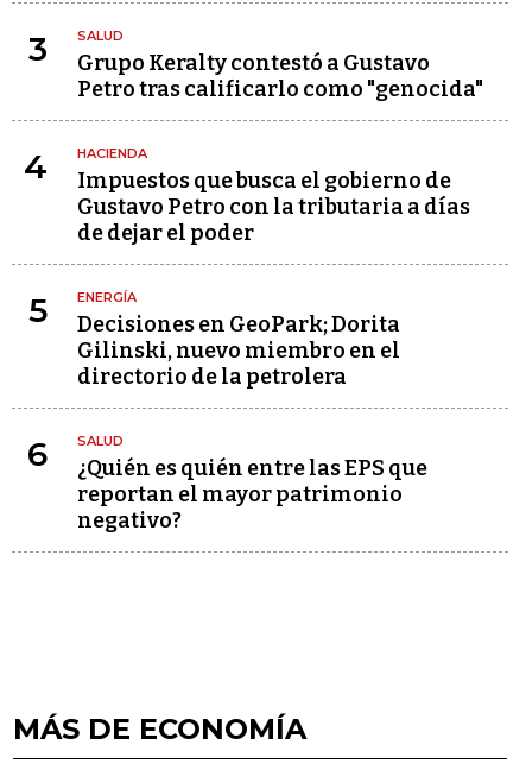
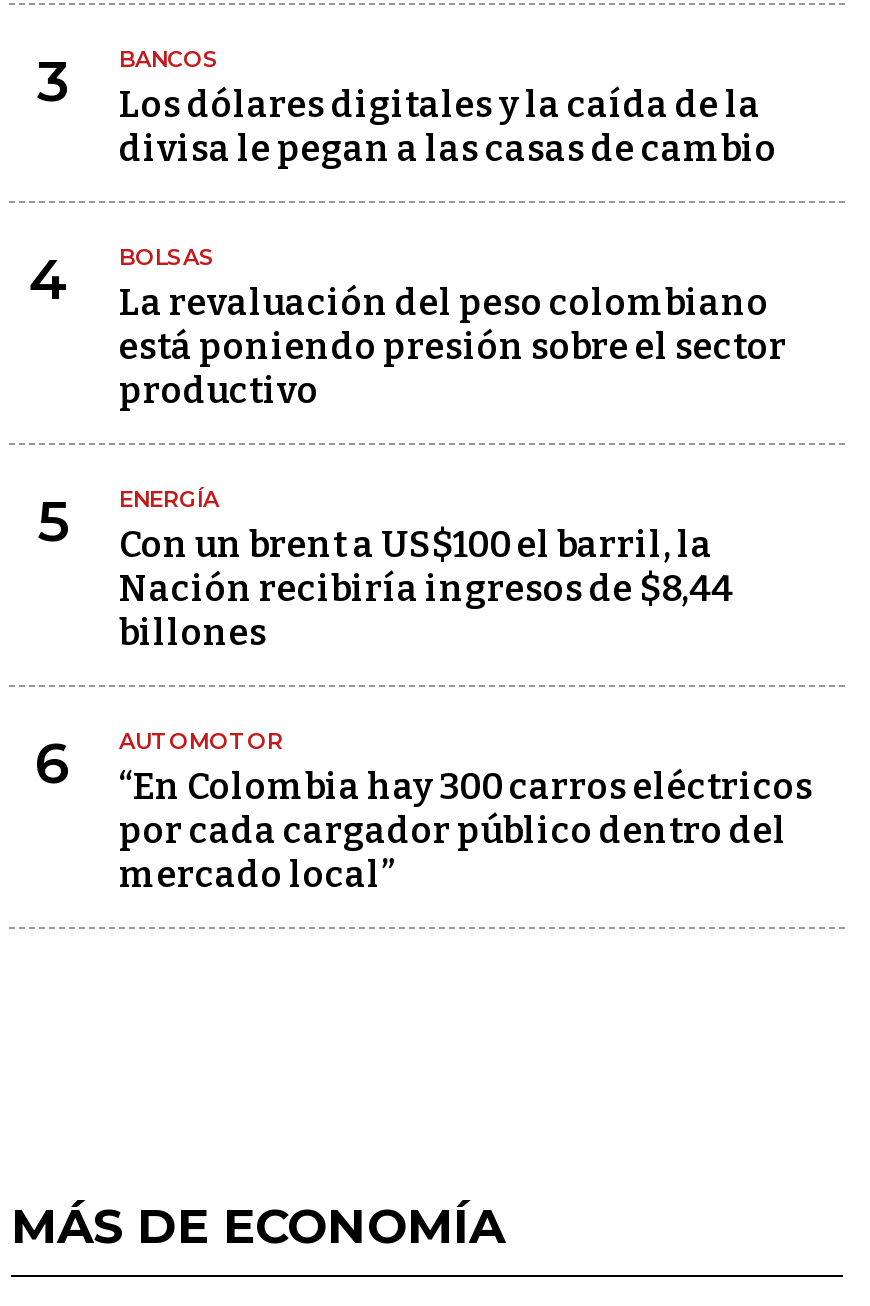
[77,27,483,102] SALUD | Grupo Keralty contestó a Gustavo | Petro tras calificarlo como "genocida" -> [119,45,777,171] BANCOS | Los dólares digitales y la caída de la | divisa le pegan a las casas de cambio
[77,145,470,246] HACIENDA | Impuestos que busca el gobierno de | Gustavo Petro con la tributaria a días | de dejar el poder -> [119,243,787,413] BOLSAS | La revaluación del peso colombiano | está poniendo presión sobre el sector | productivo
[77,311,400,390] Decisiones en GeoPark; Dorita | Gilinski, nuevo miembro en el | directorio de la petrolera -> [119,523,733,655] Con un brent a US$100 el barril, la | Nación recibiría ingresos de $8,44 | billones
[77,433,427,534] SALUD | ¿Quién es quién entre las EPS que | reportan el mayor patrimonio | negativo? -> [119,727,813,897] AUTOMOTOR | “En Colombia hay 300 carros eléctricos | por cada cargador público dentro del | mercado local”

